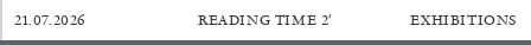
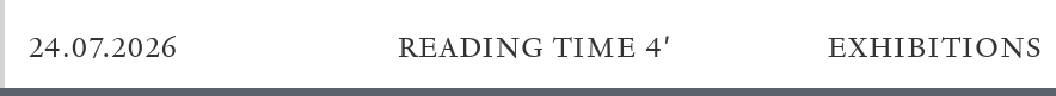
[14,12,333,29] 21.07.2026 | READING TIME 2′ -> [29,32,673,65] 24.07.2026 | READING TIME 4′

